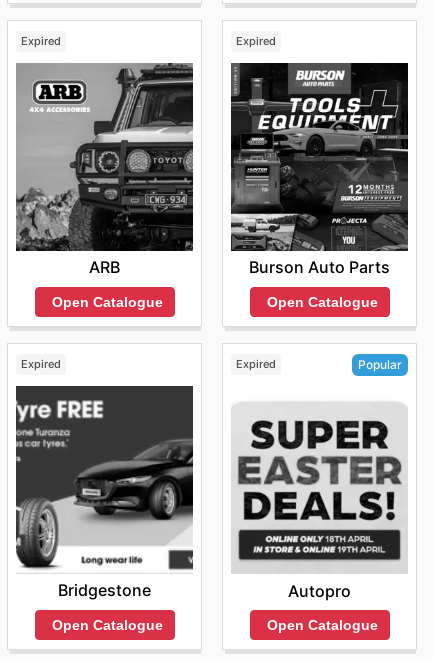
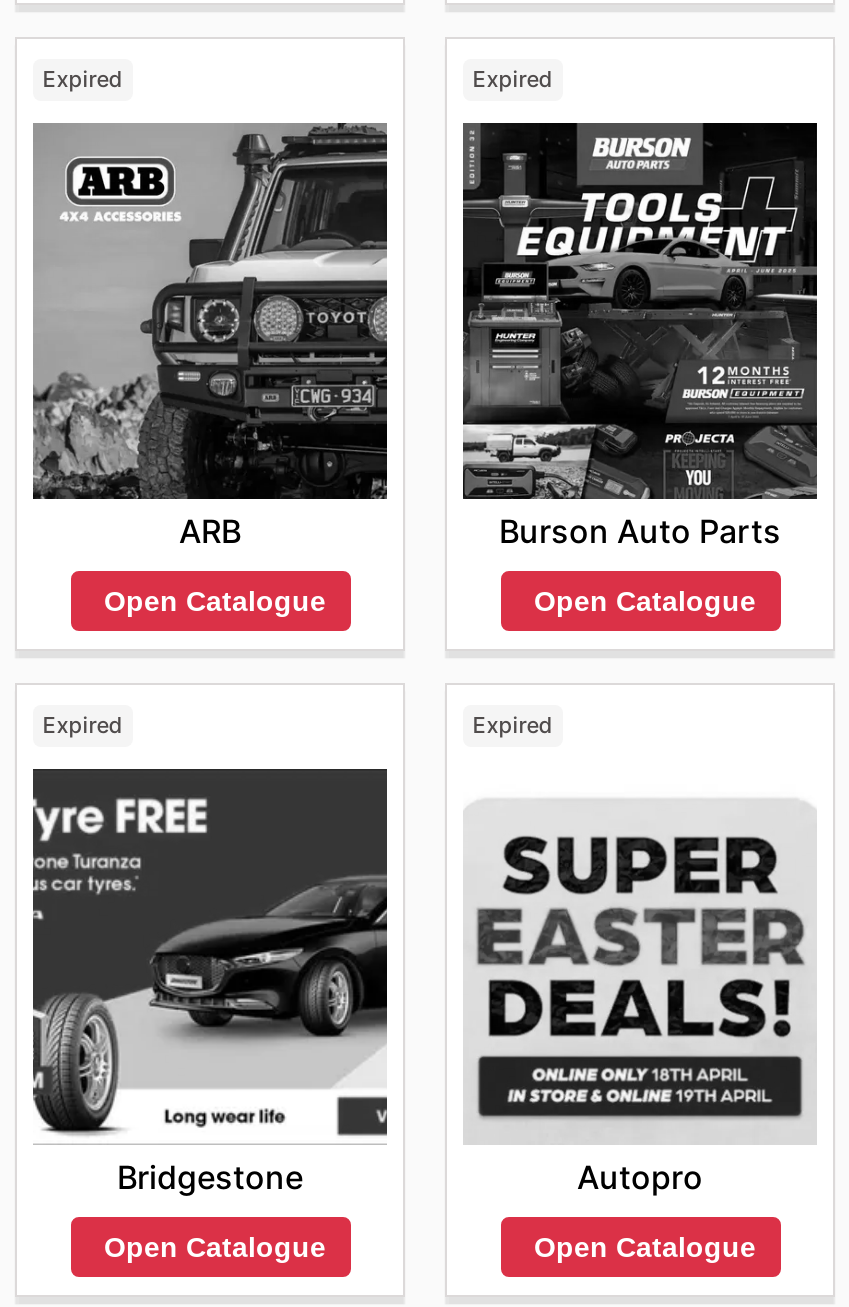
[358,357,402,372] Popular -> none

